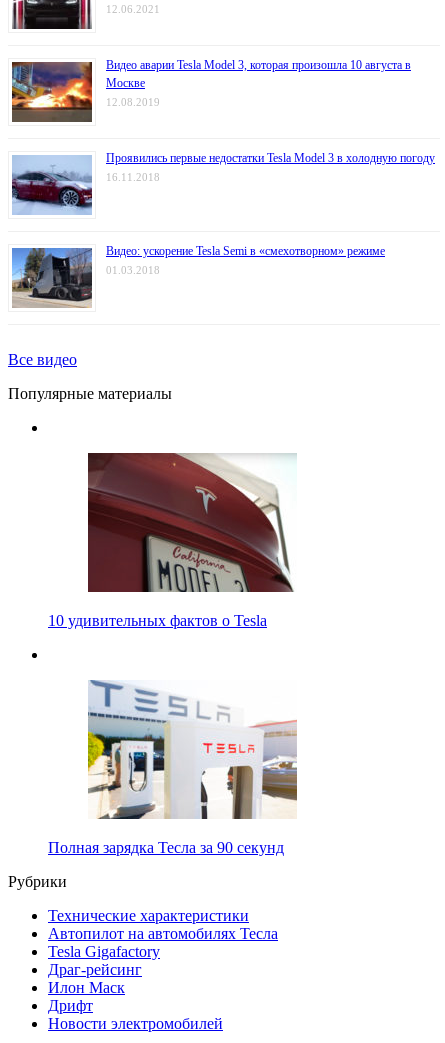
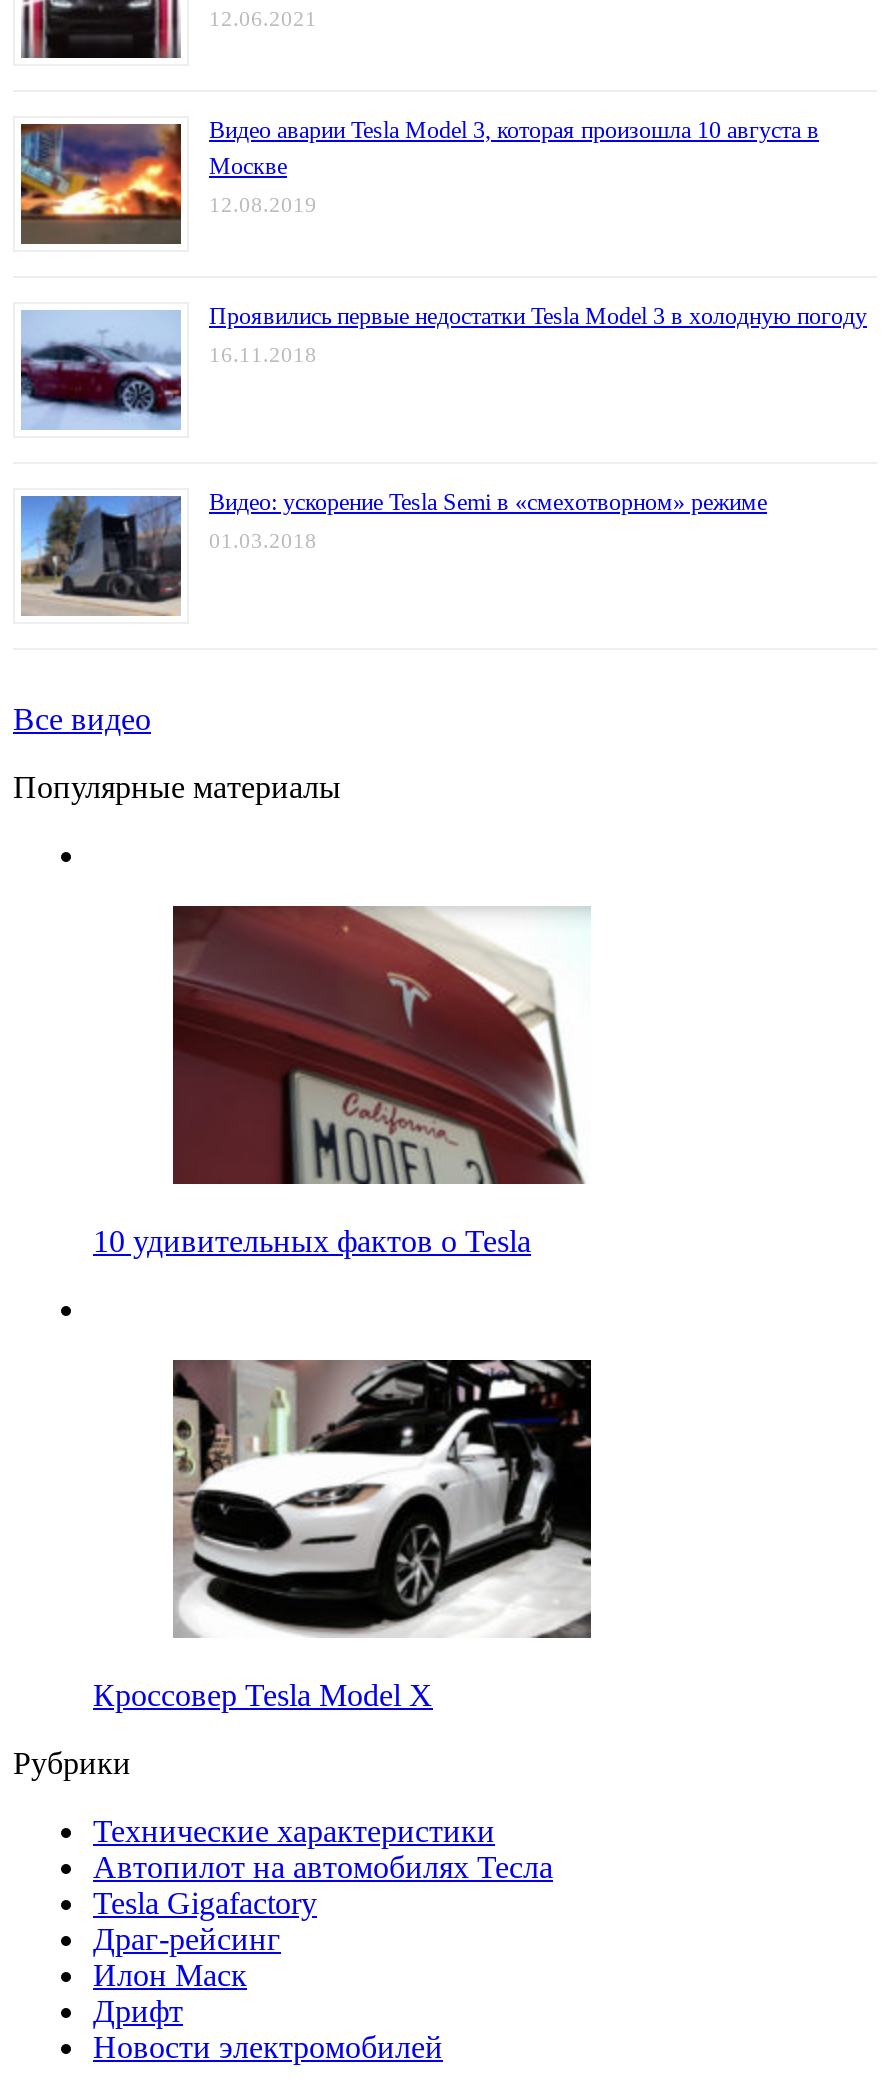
[48,679,298,856] [image] | Полная зарядка Тесла за 90 секунд -> [93,1358,593,1712] [image] | Кроссовер Tesla Model X

